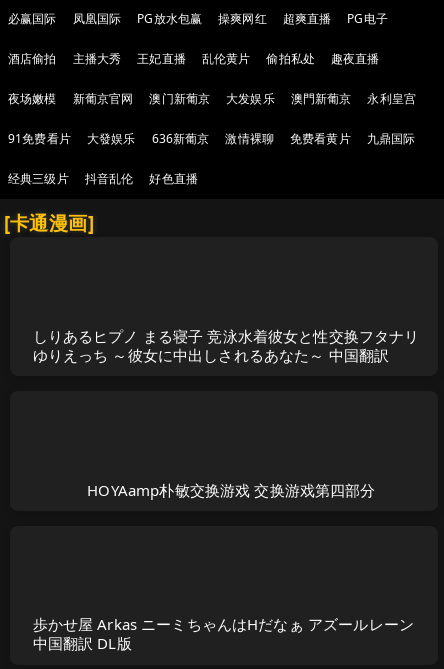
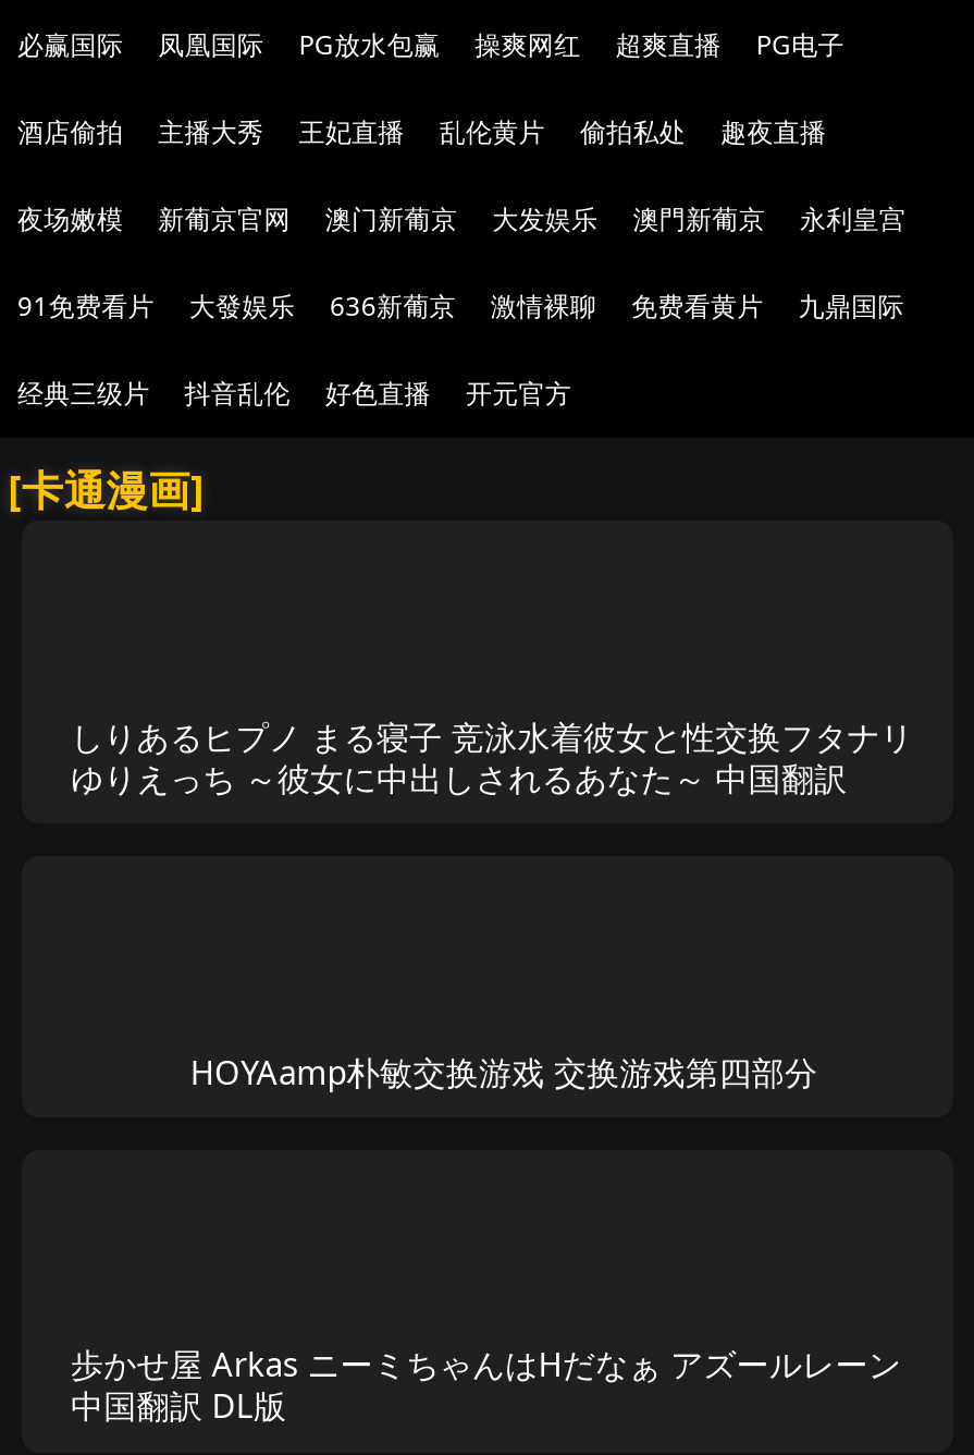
none -> [466,375,572,412] 开元官方

